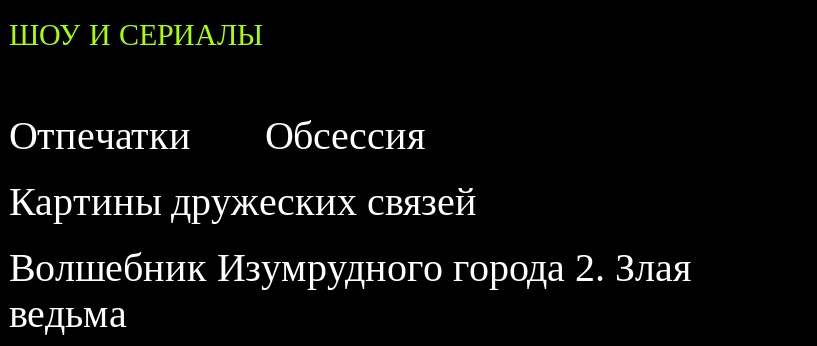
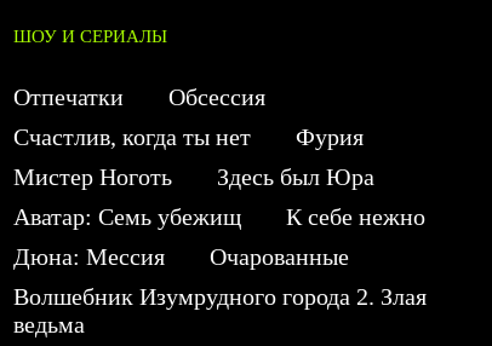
[9,179,477,223] Картины дружеских связей -> [13,123,425,270] Счастлив, когда ты нет | Фурия | Мистер Ноготь | Здесь был Юра | Аватар: Семь убежищ | К себе нежно | Дюна: Мессия | Очарованные

